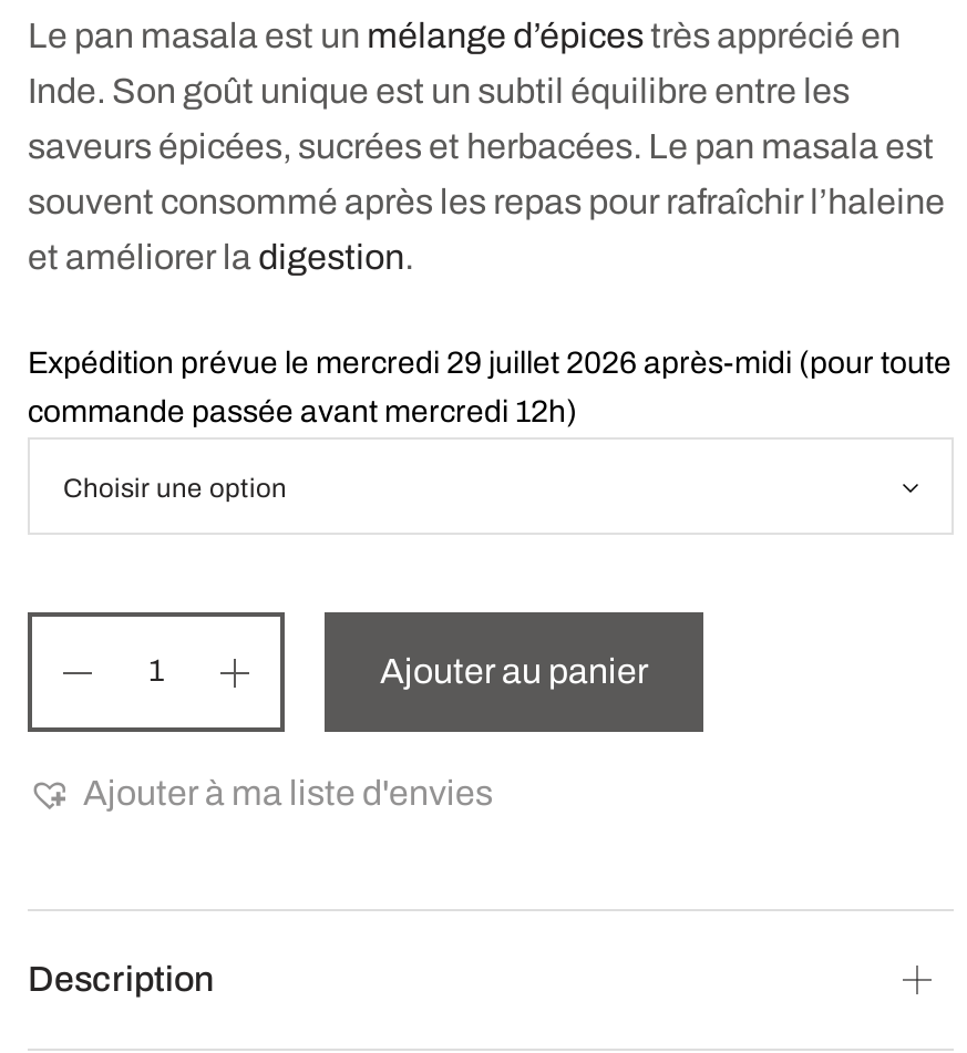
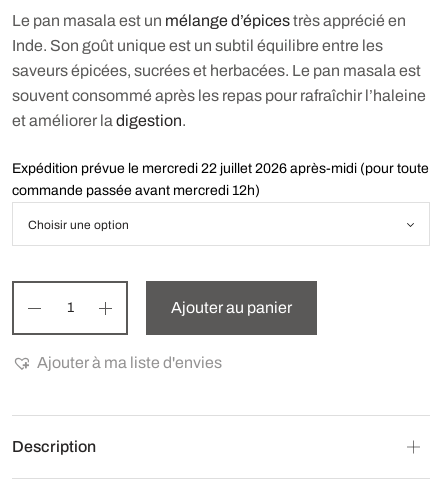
[28,346,951,379] Expédition prévue le mercredi 29 juillet 2026 après-midi (pour toute -> [12,161,429,176] Expédition prévue le mercredi 22 juillet 2026 après-midi (pour toute

